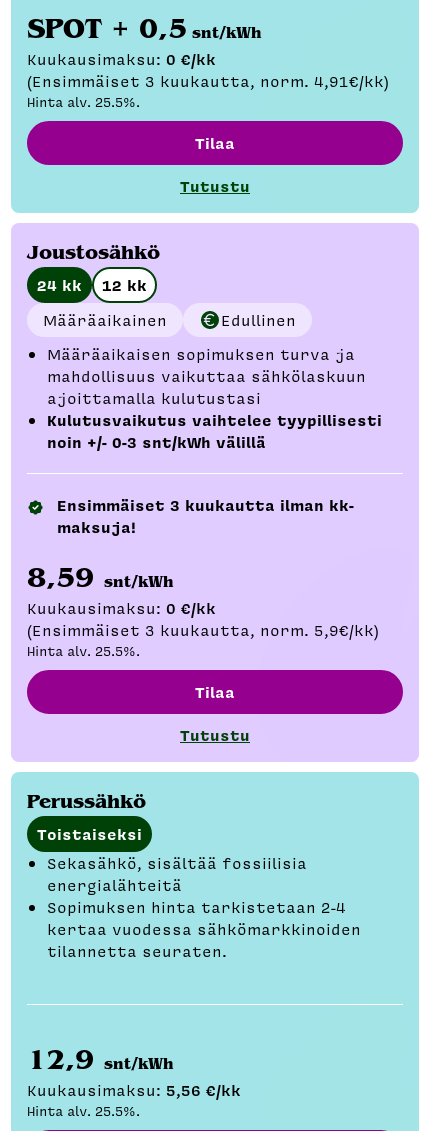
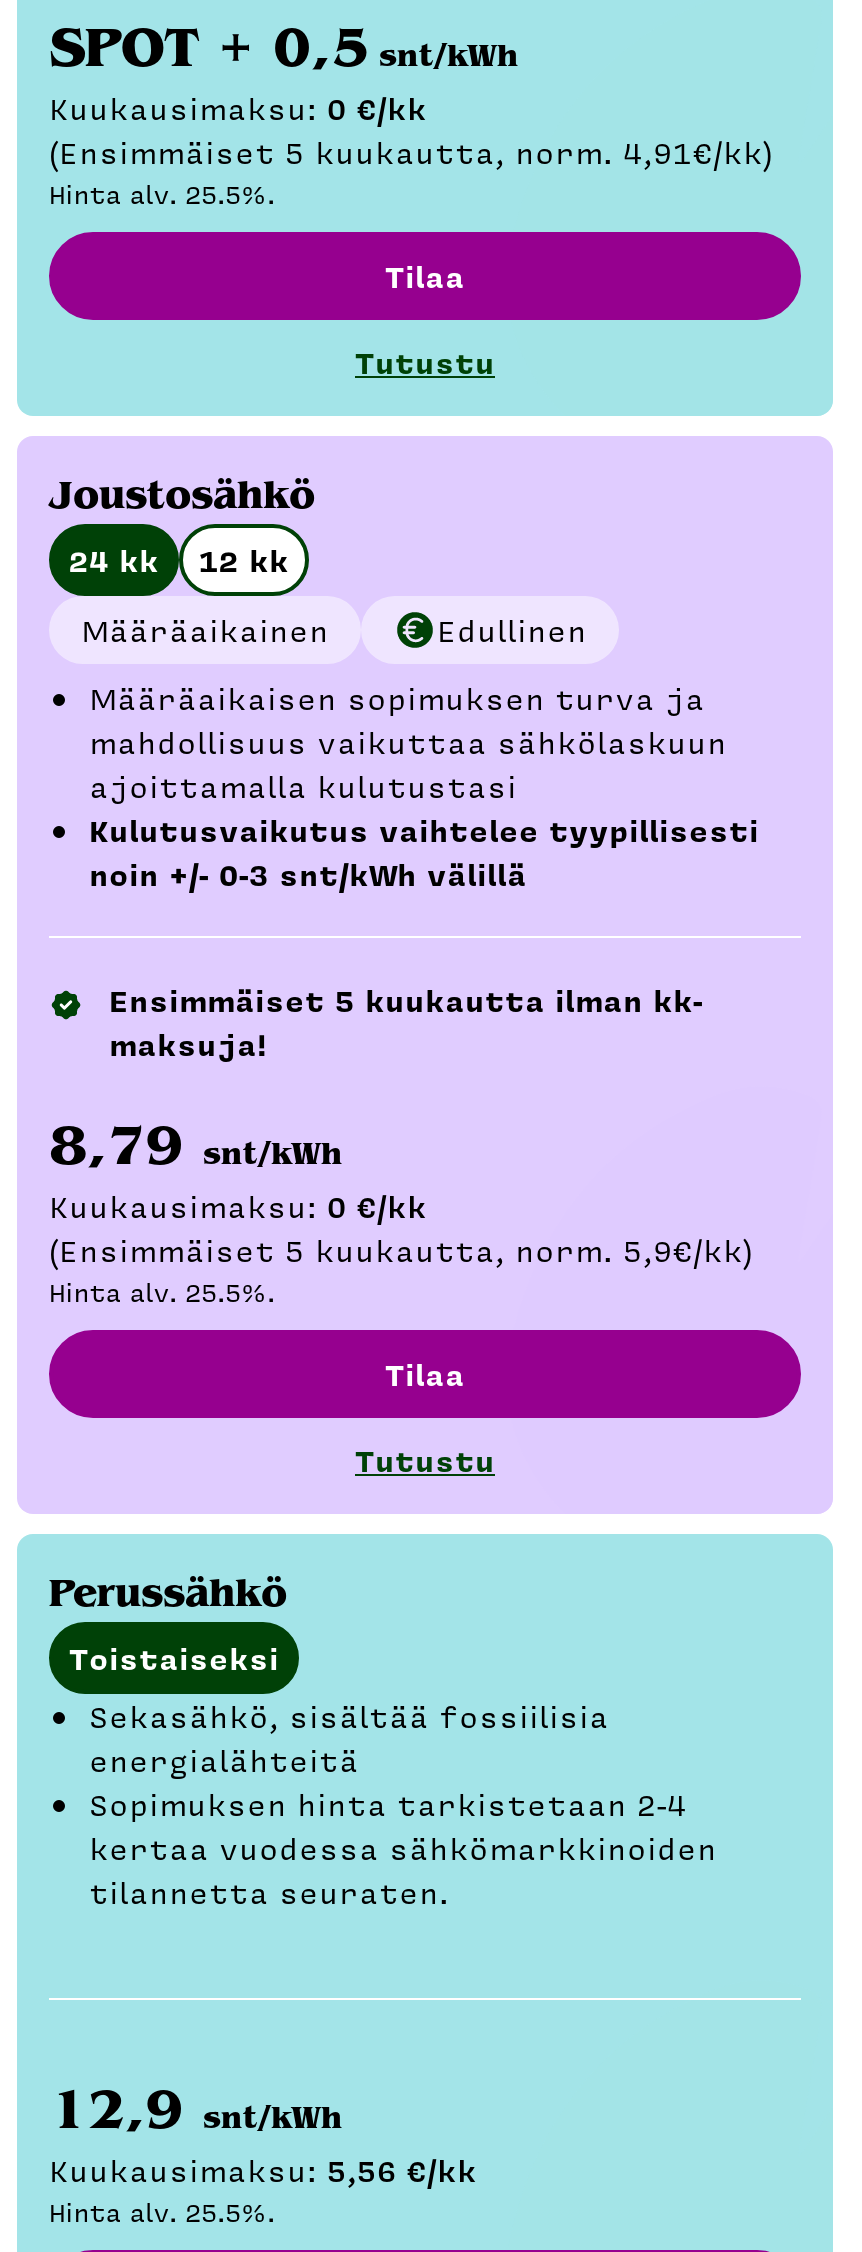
[27,70,389,92] (Ensimmäiset 3 kuukautta, norm. 4,91€/kk) -> [49,130,773,174] (Ensimmäiset 5 kuukautta, norm. 4,91€/kk)
[57,494,354,516] Ensimmäiset 3 kuukautta ilman kk- -> [109,978,703,1022] Ensimmäiset 5 kuukautta ilman kk-
[27,561,174,594] 8,59 snt/kWh -> [49,1112,343,1178] 8,79 snt/kWh
[27,619,379,641] (Ensimmäiset 3 kuukautta, norm. 5,9€/kk) -> [49,1228,753,1272] (Ensimmäiset 5 kuukautta, norm. 5,9€/kk)

